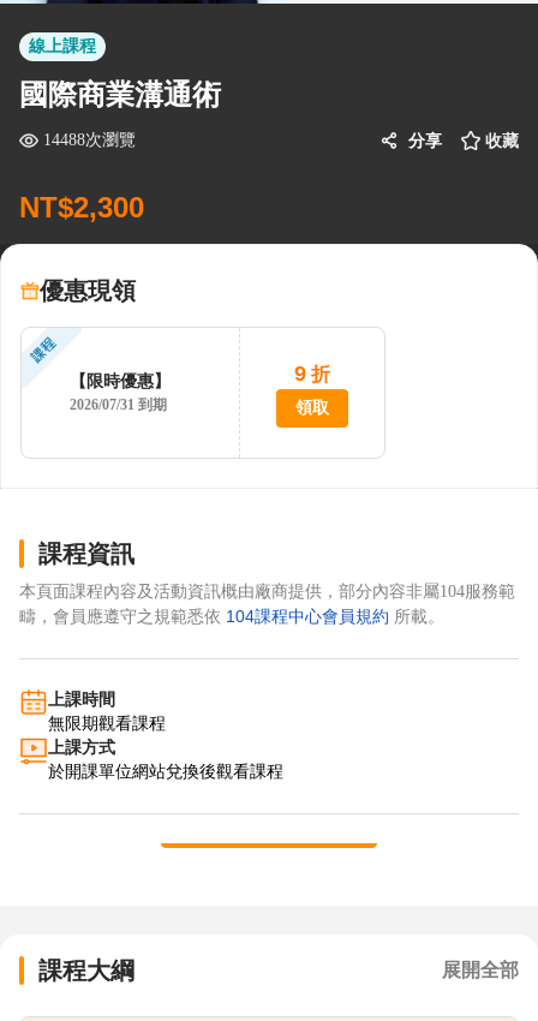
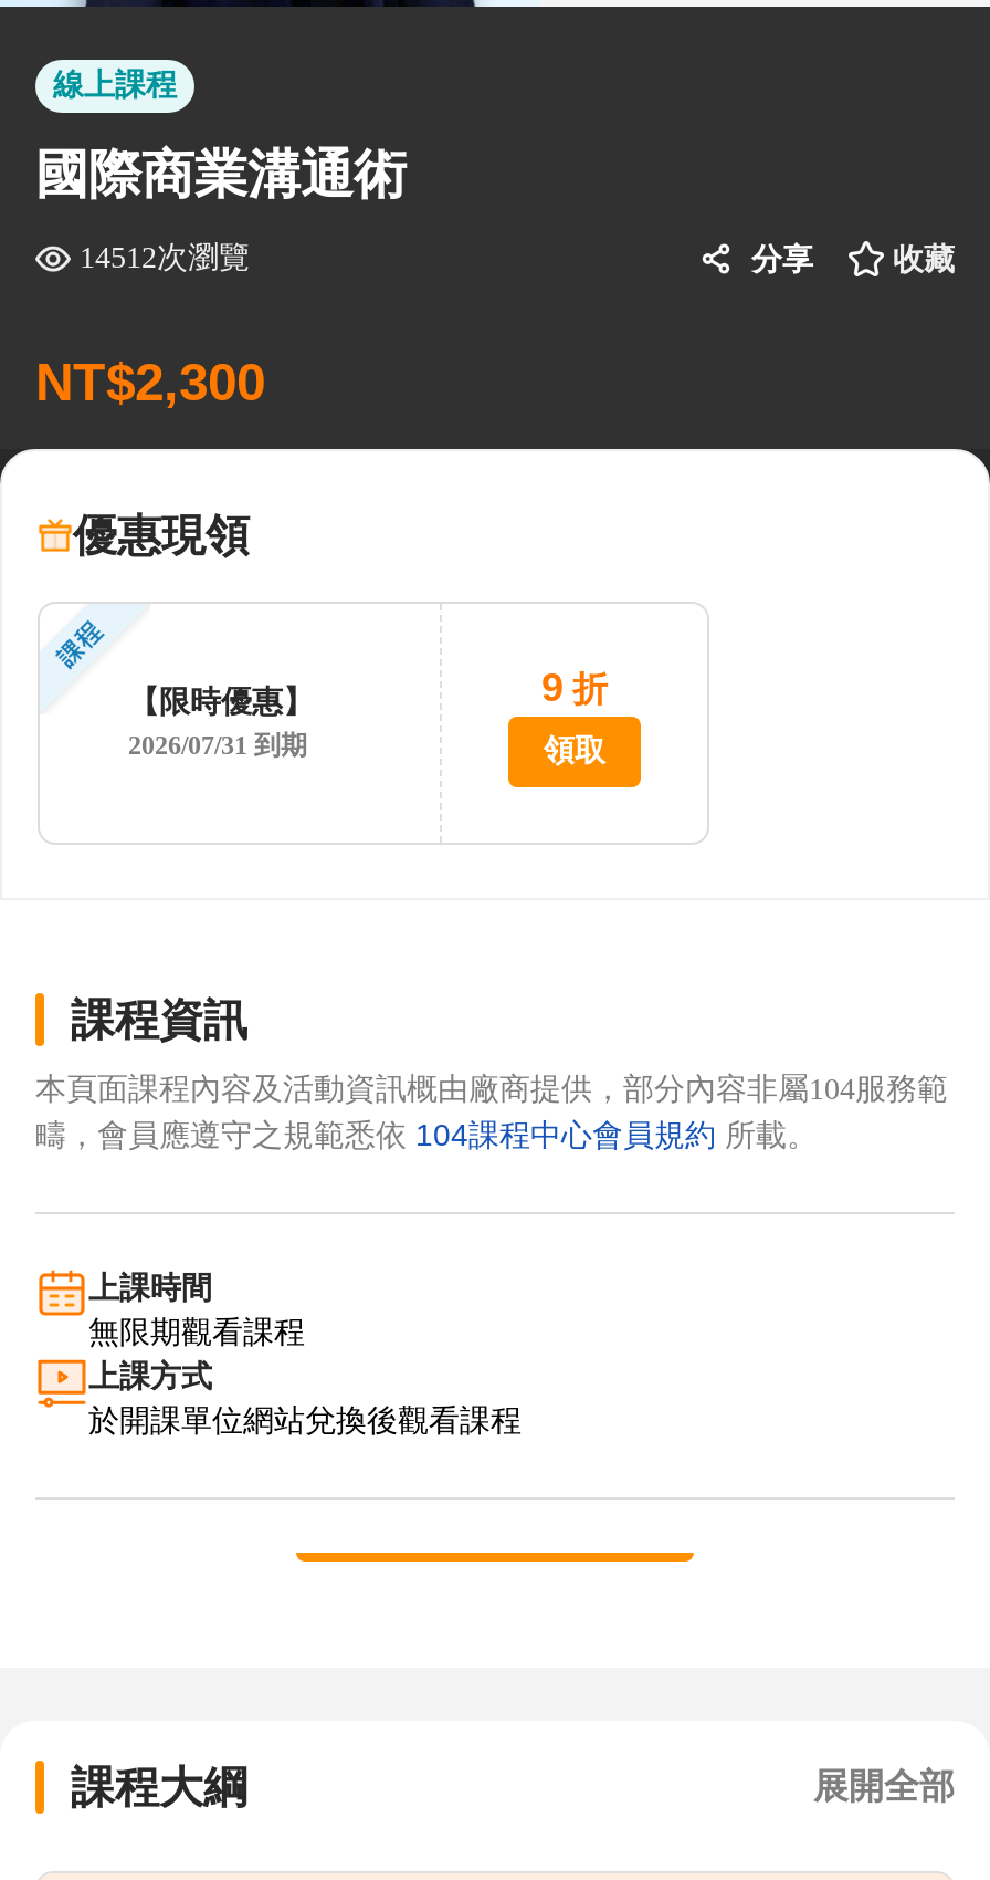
[43,131,136,149] 14488次瀏覽 -> [80,241,250,274] 14512次瀏覽

